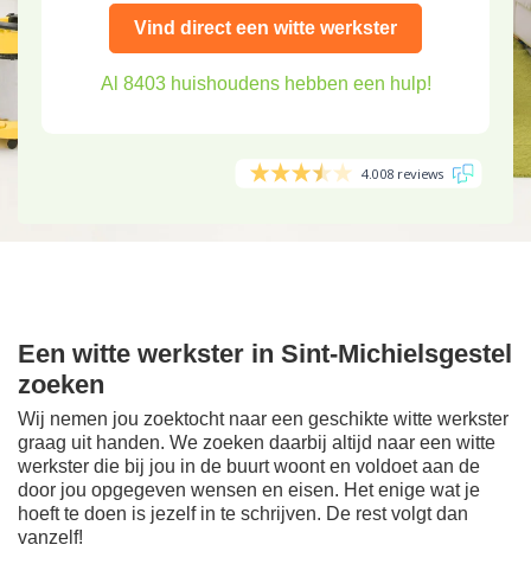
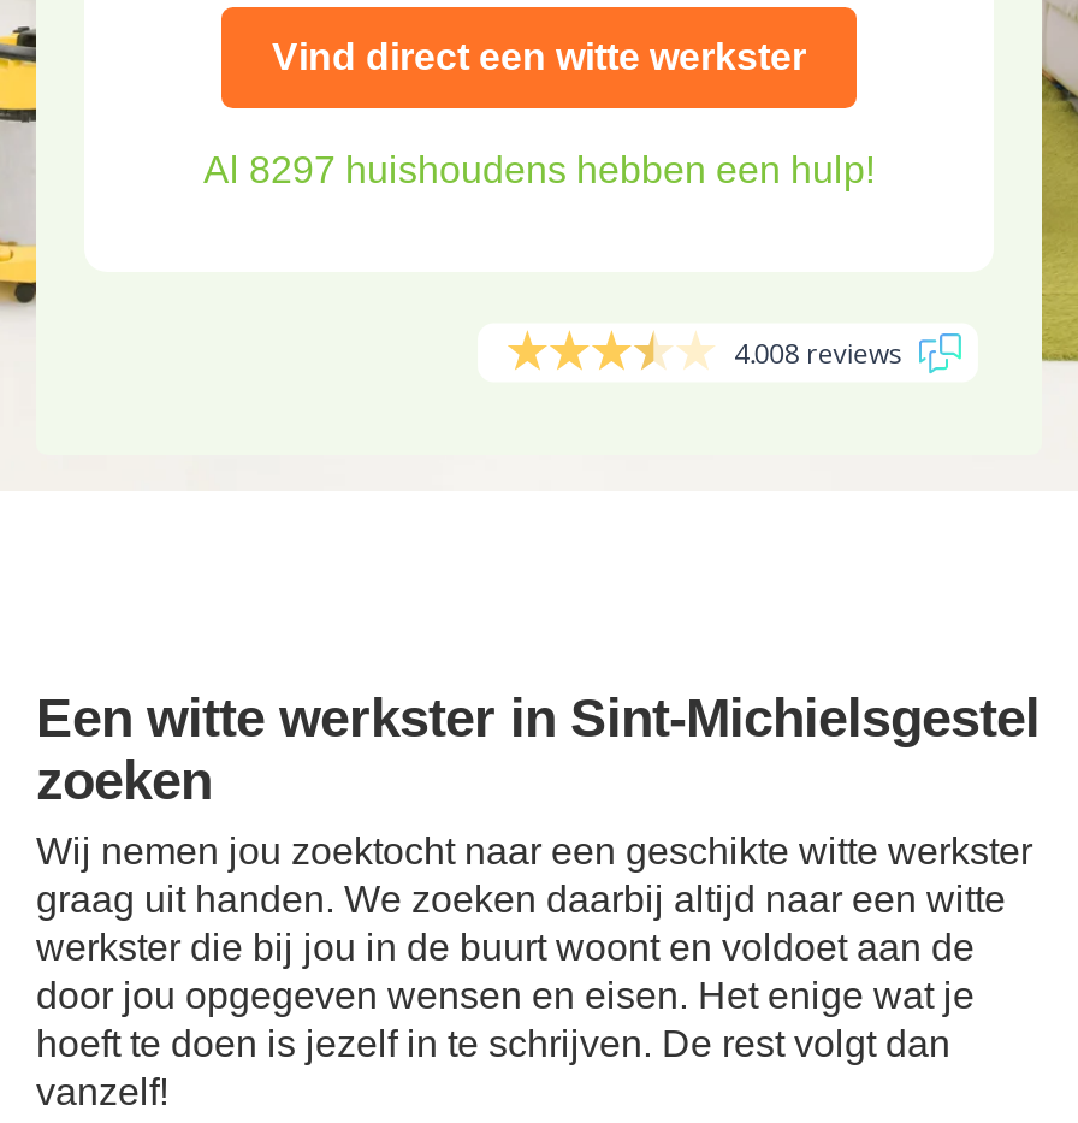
[100,73,431,94] Al 8403 huishoudens hebben een hulp! -> [203,149,875,190] Al 8297 huishoudens hebben een hulp!

